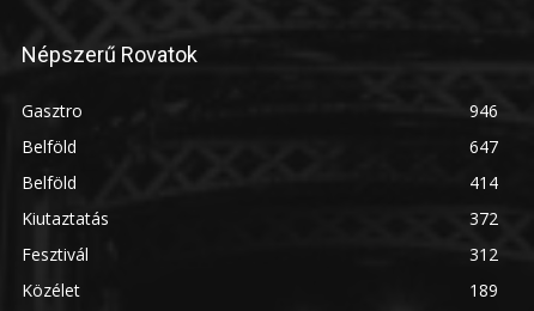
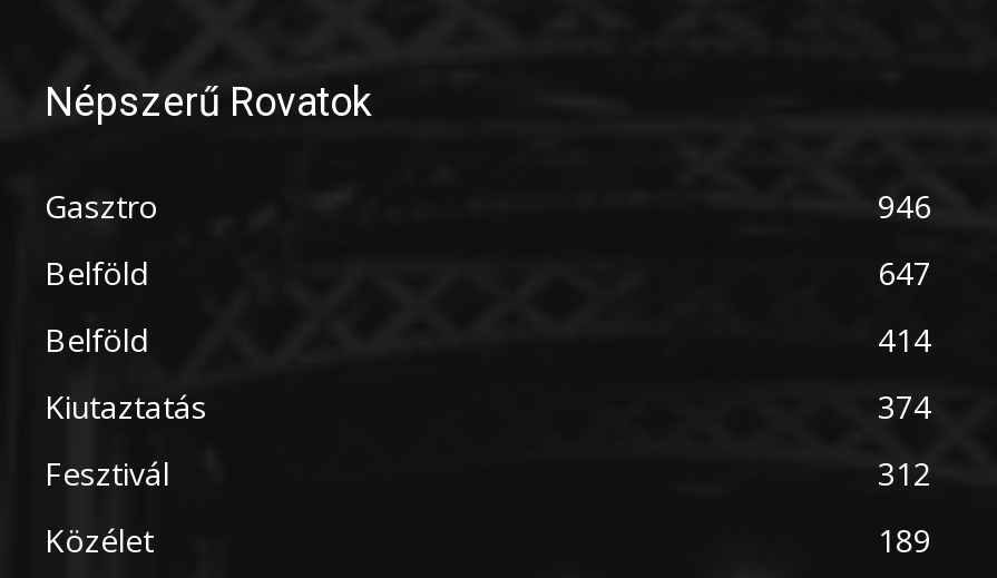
[469,208,498,230] 372 -> [878,386,931,429] 374

